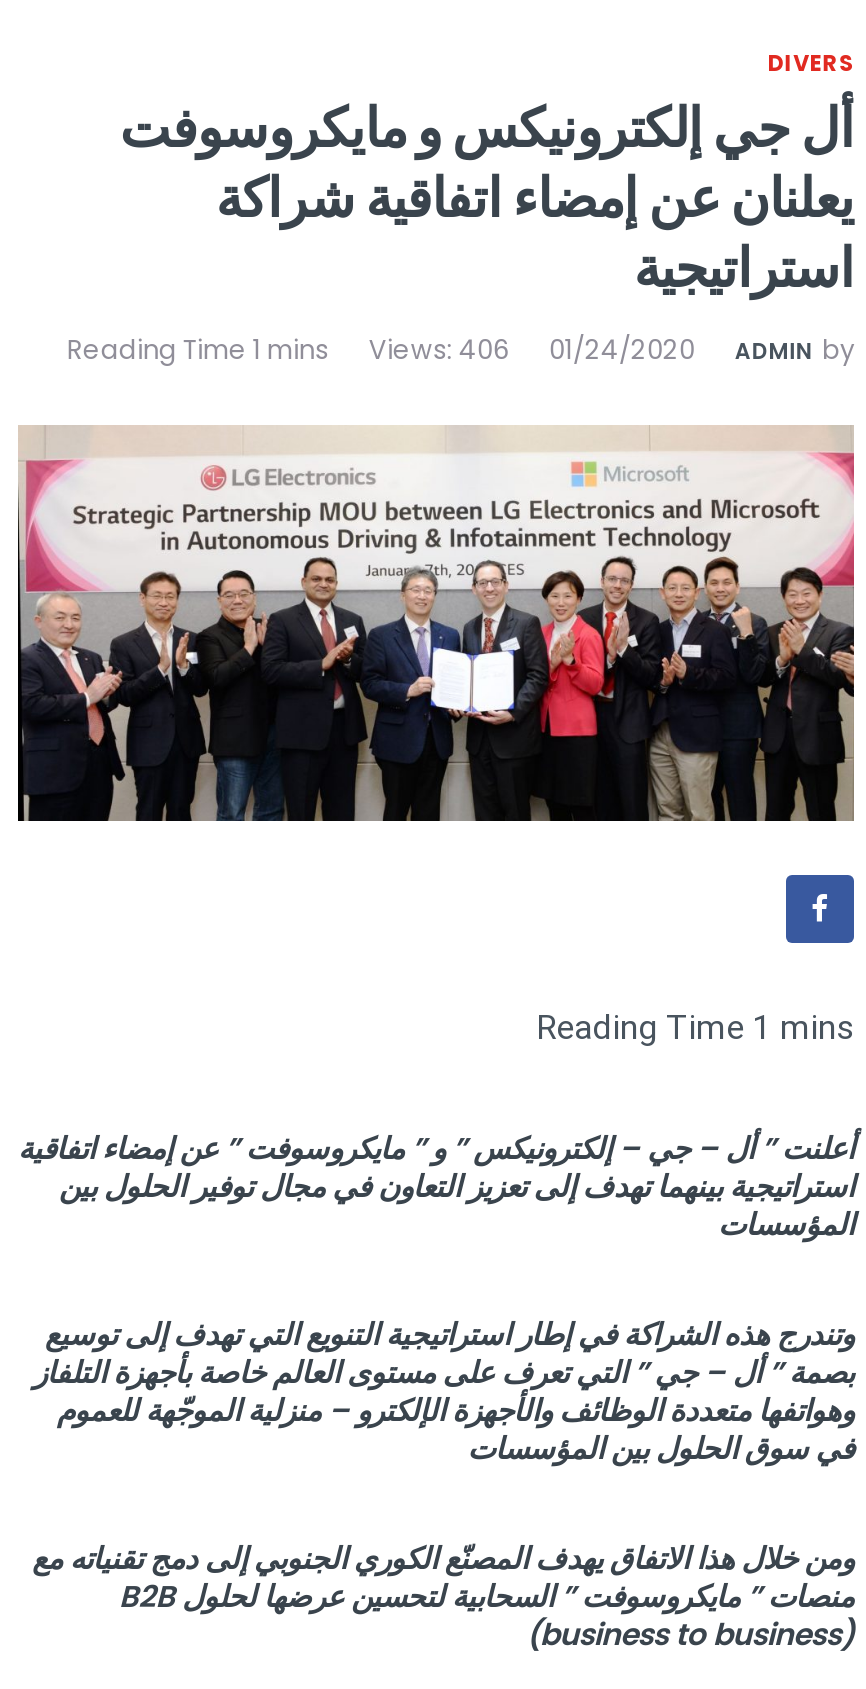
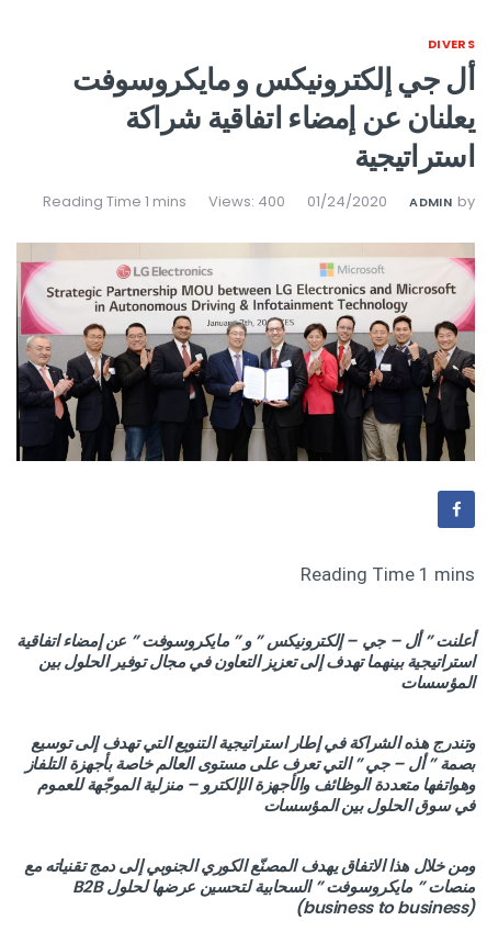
[369,331,854,369] Views: 406 01/24/2020 ADMIN by -> [209,191,475,212] Views: 400 01/24/2020 ADMIN by

